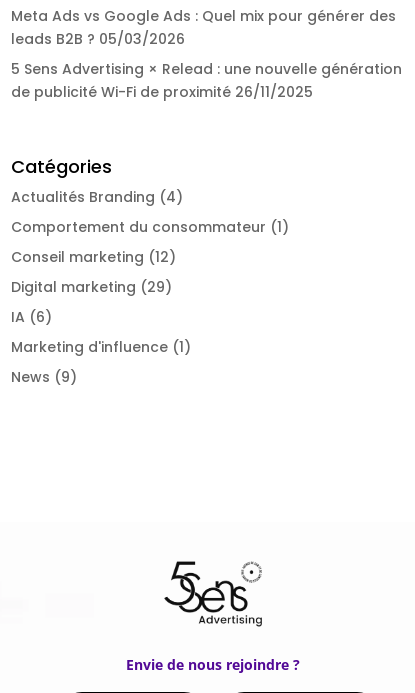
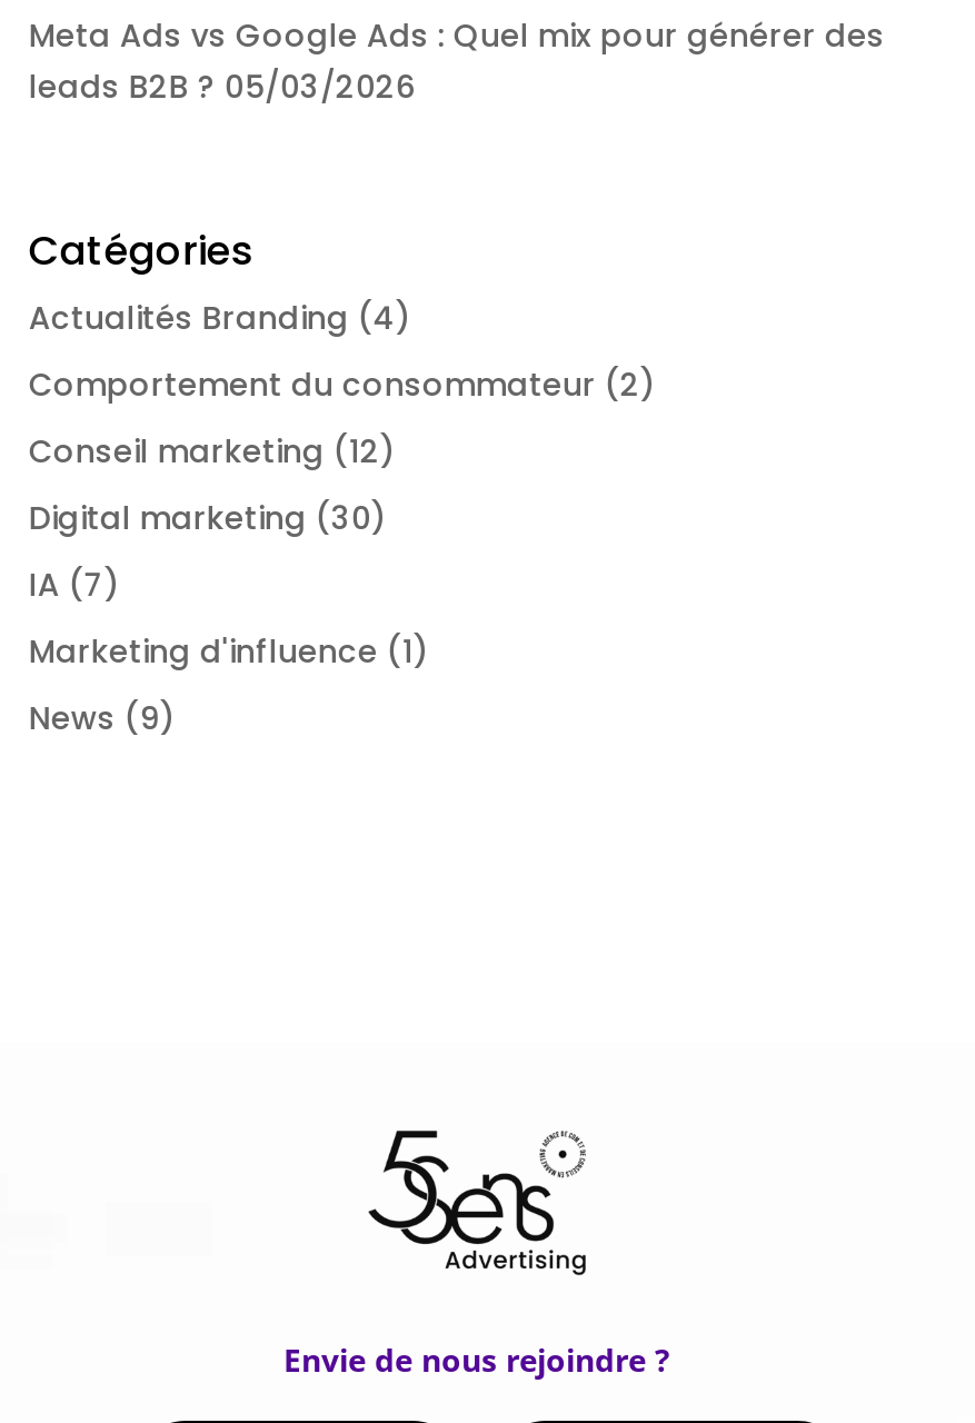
[11,59,402,102] 5 Sens Advertising × Relead : une nouvelle génération | de publicité Wi-Fi de proximité 26/11/2025 -> none
[11,217,289,237] Comportement du consommateur (1) -> [29,364,656,408] Comportement du consommateur (2)
[11,277,172,297] Digital marketing (29) -> [29,497,387,542] Digital marketing (30)
[11,307,52,327] IA (6) -> [29,564,120,608] IA (7)

